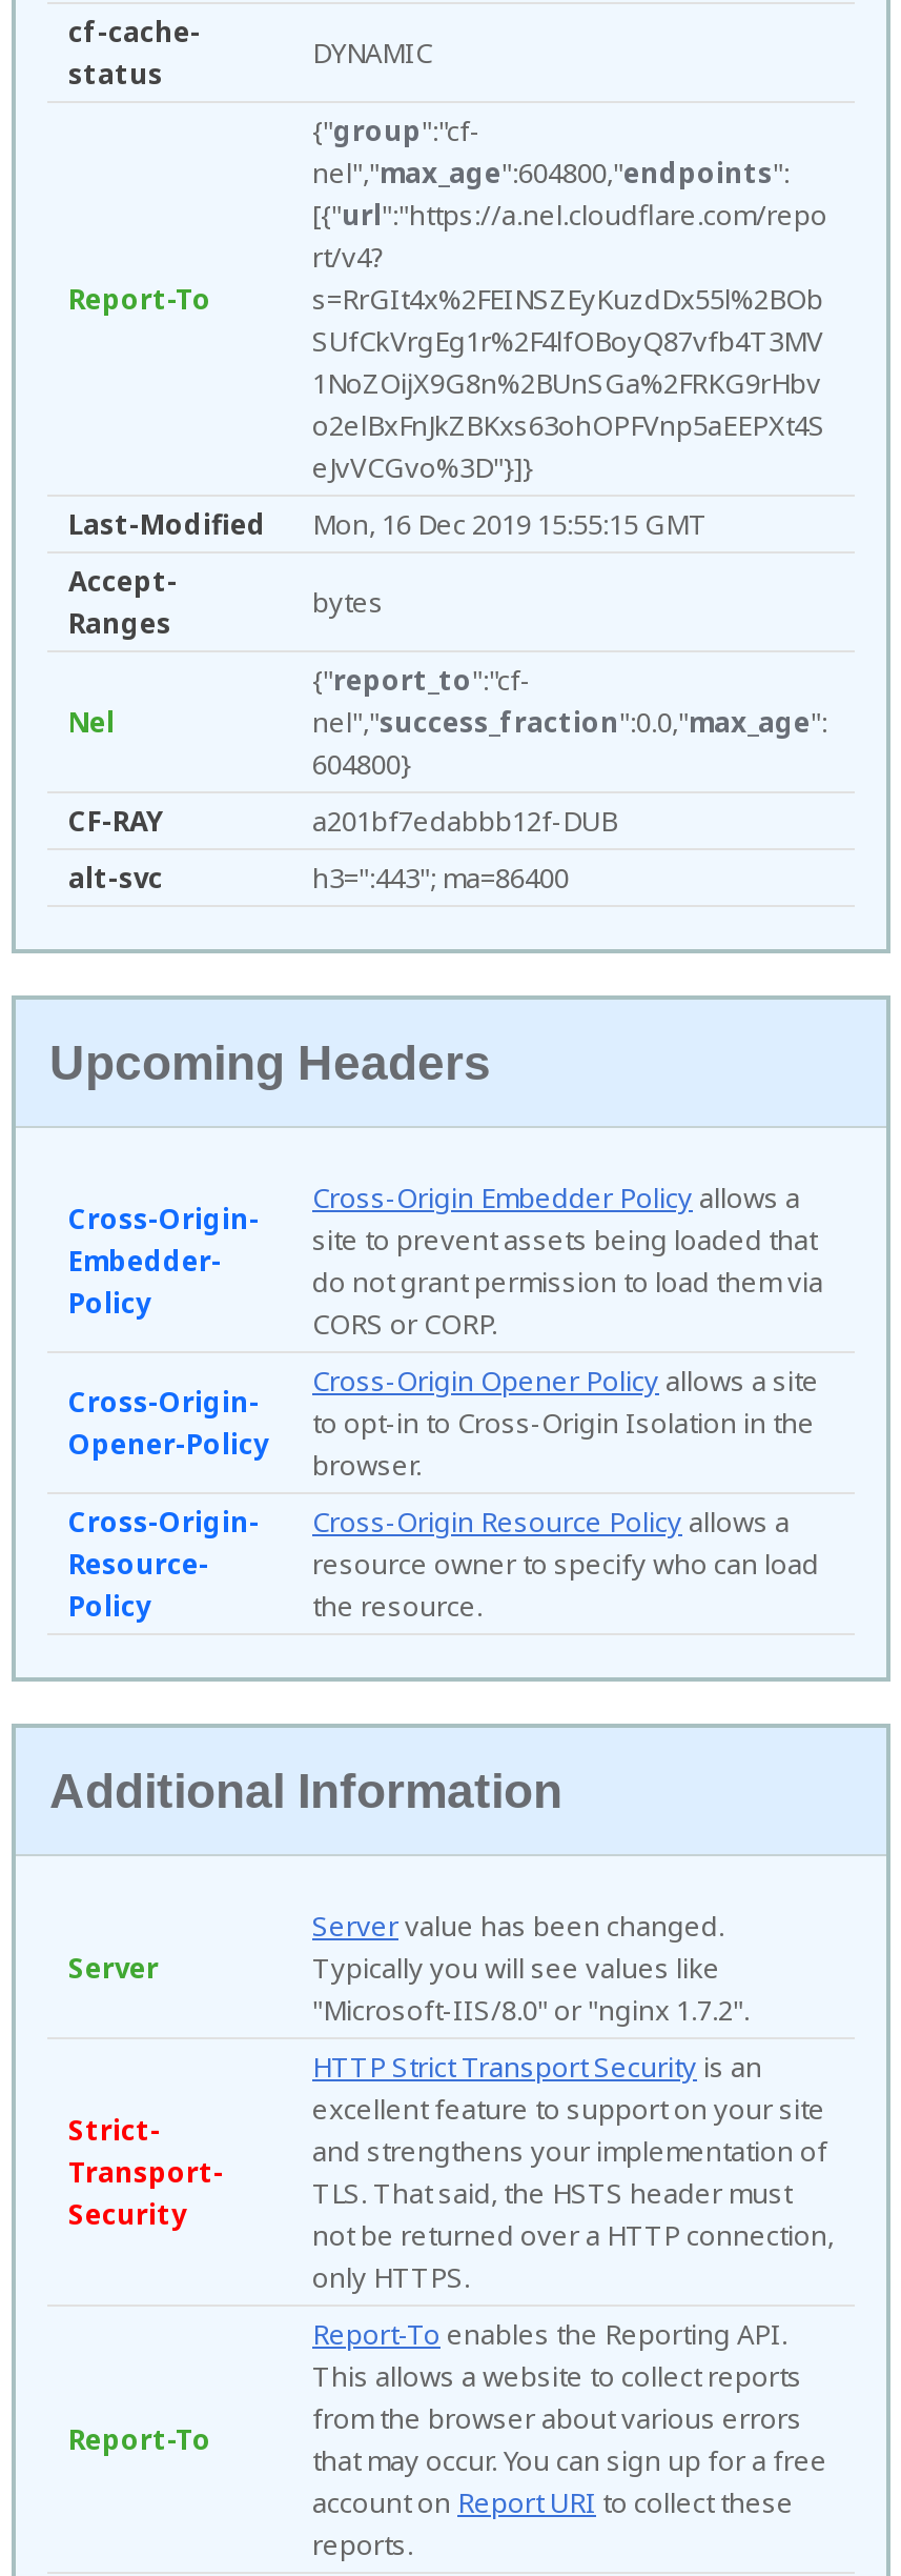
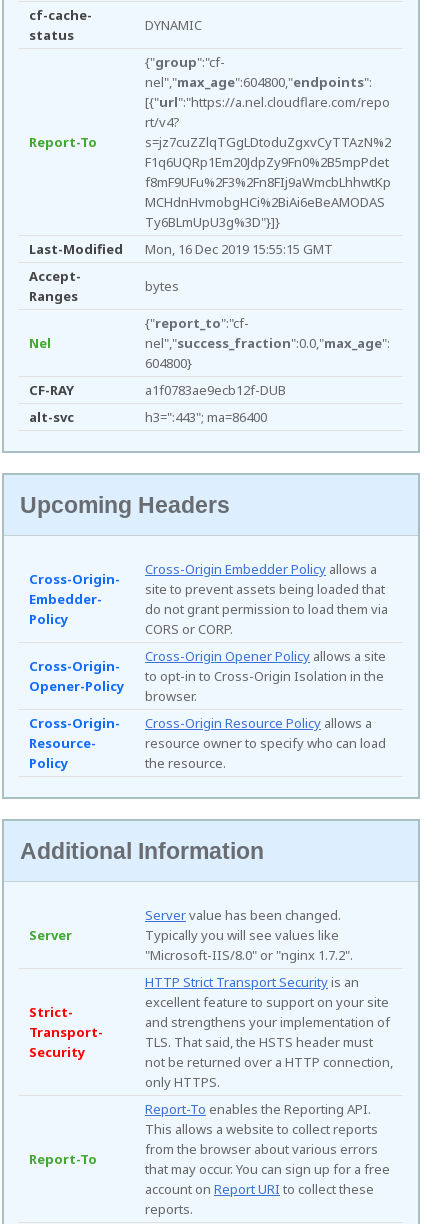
[312,281,825,487] s=RrGIt4x%2FEINSZEyKuzdDx55l%2BOb | SUfCkVrgEg1r%2F4lfOBoyQ87vfb4T3MV | 1NoZOijX9G8n%2BUnSGa%2FRKG9rHbv | o2elBxFnJkZBKxs63ohOPFVnp5aEEPXt4S | eJvVCGvo%3D"}]} -> [145,133,391,231] s=jz7cuZZlqTGgLDtoduZgxvCyTTAzN%2 | F1q6UQRp1Em20JdpZy9Fn0%2B5mpPdet | f8mF9UFu%2F3%2Fn8FIj9aWmcbLhhwtKp | MCHdnHvmobgHCi%2BiAi6eBeAMODAS | Ty6BLmUpU3g%3D"}]}
[312,803,617,841] a201bf7edabbb12f-DUB -> [145,381,286,399] a1f0783ae9ecb12f-DUB

